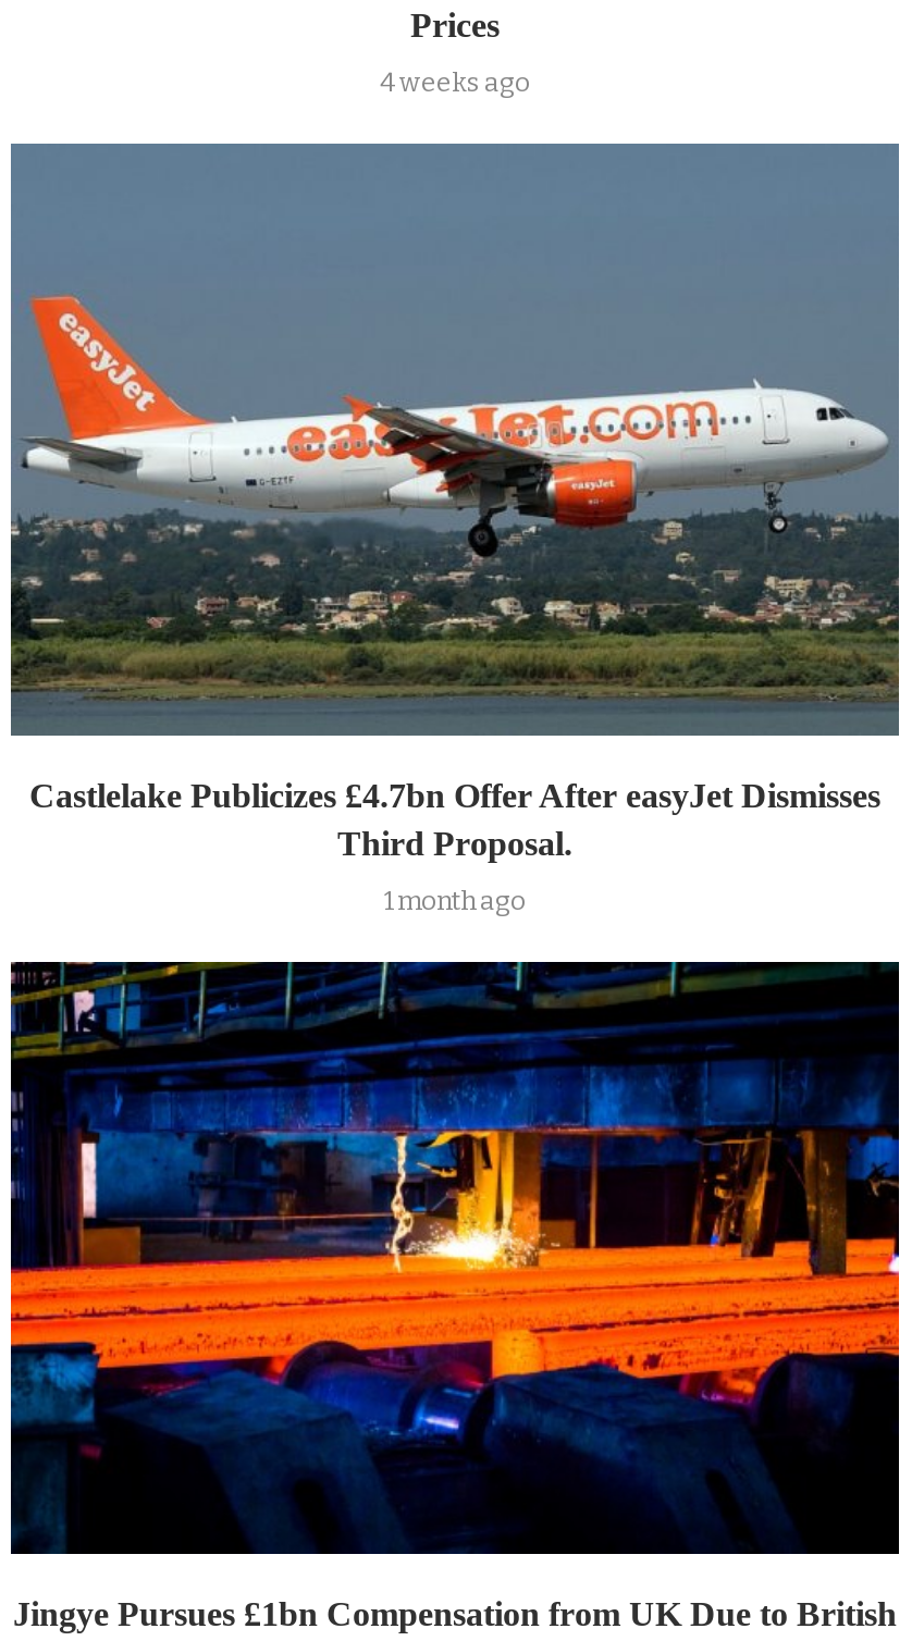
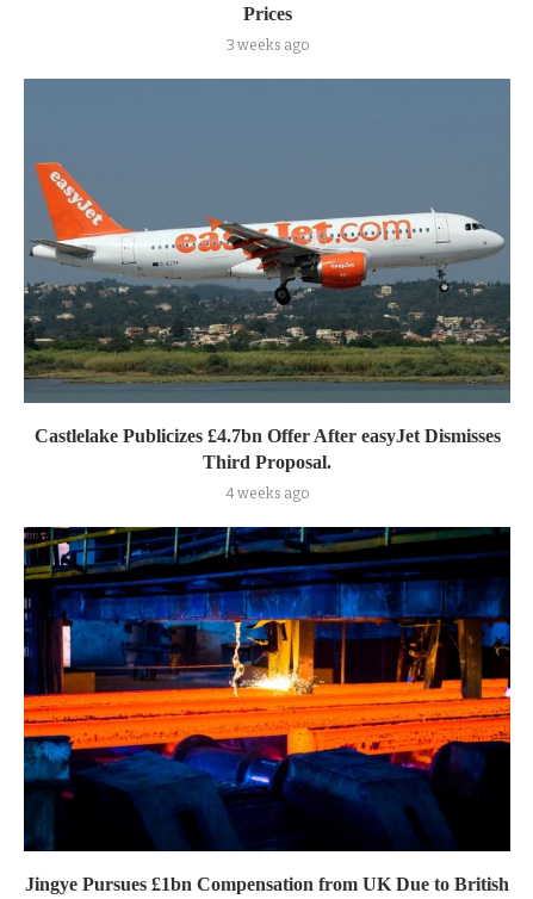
[380,68,530,98] 4 weeks ago -> [226,37,308,54] 3 weeks ago
[384,886,526,917] 1 month ago -> [226,486,308,502] 4 weeks ago

